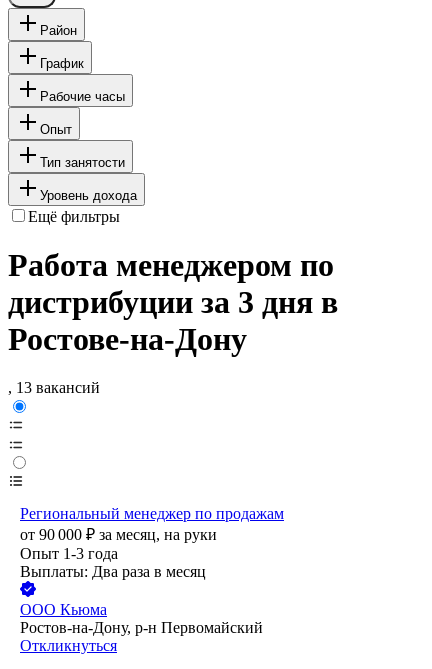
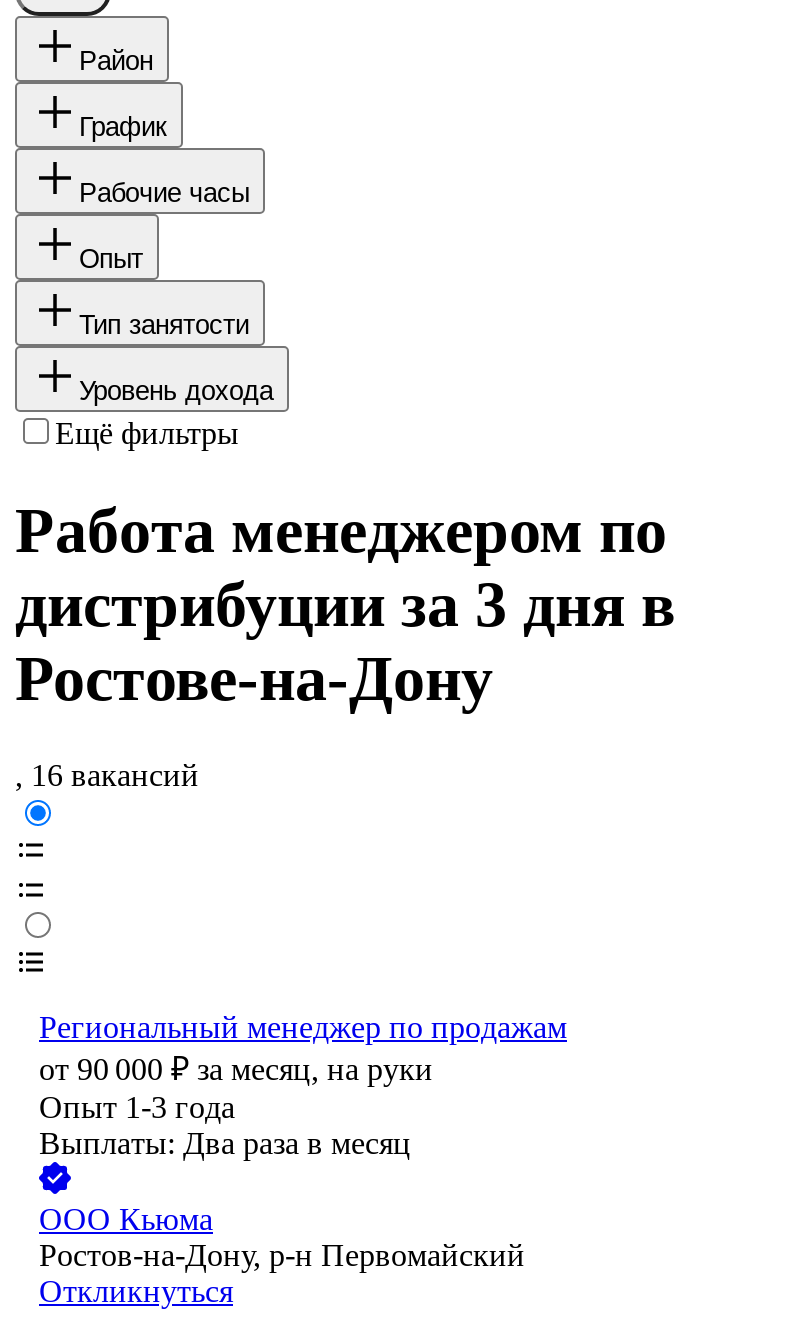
[8,379,100,396] , 13 вакансий -> [15,759,199,793] , 16 вакансий

